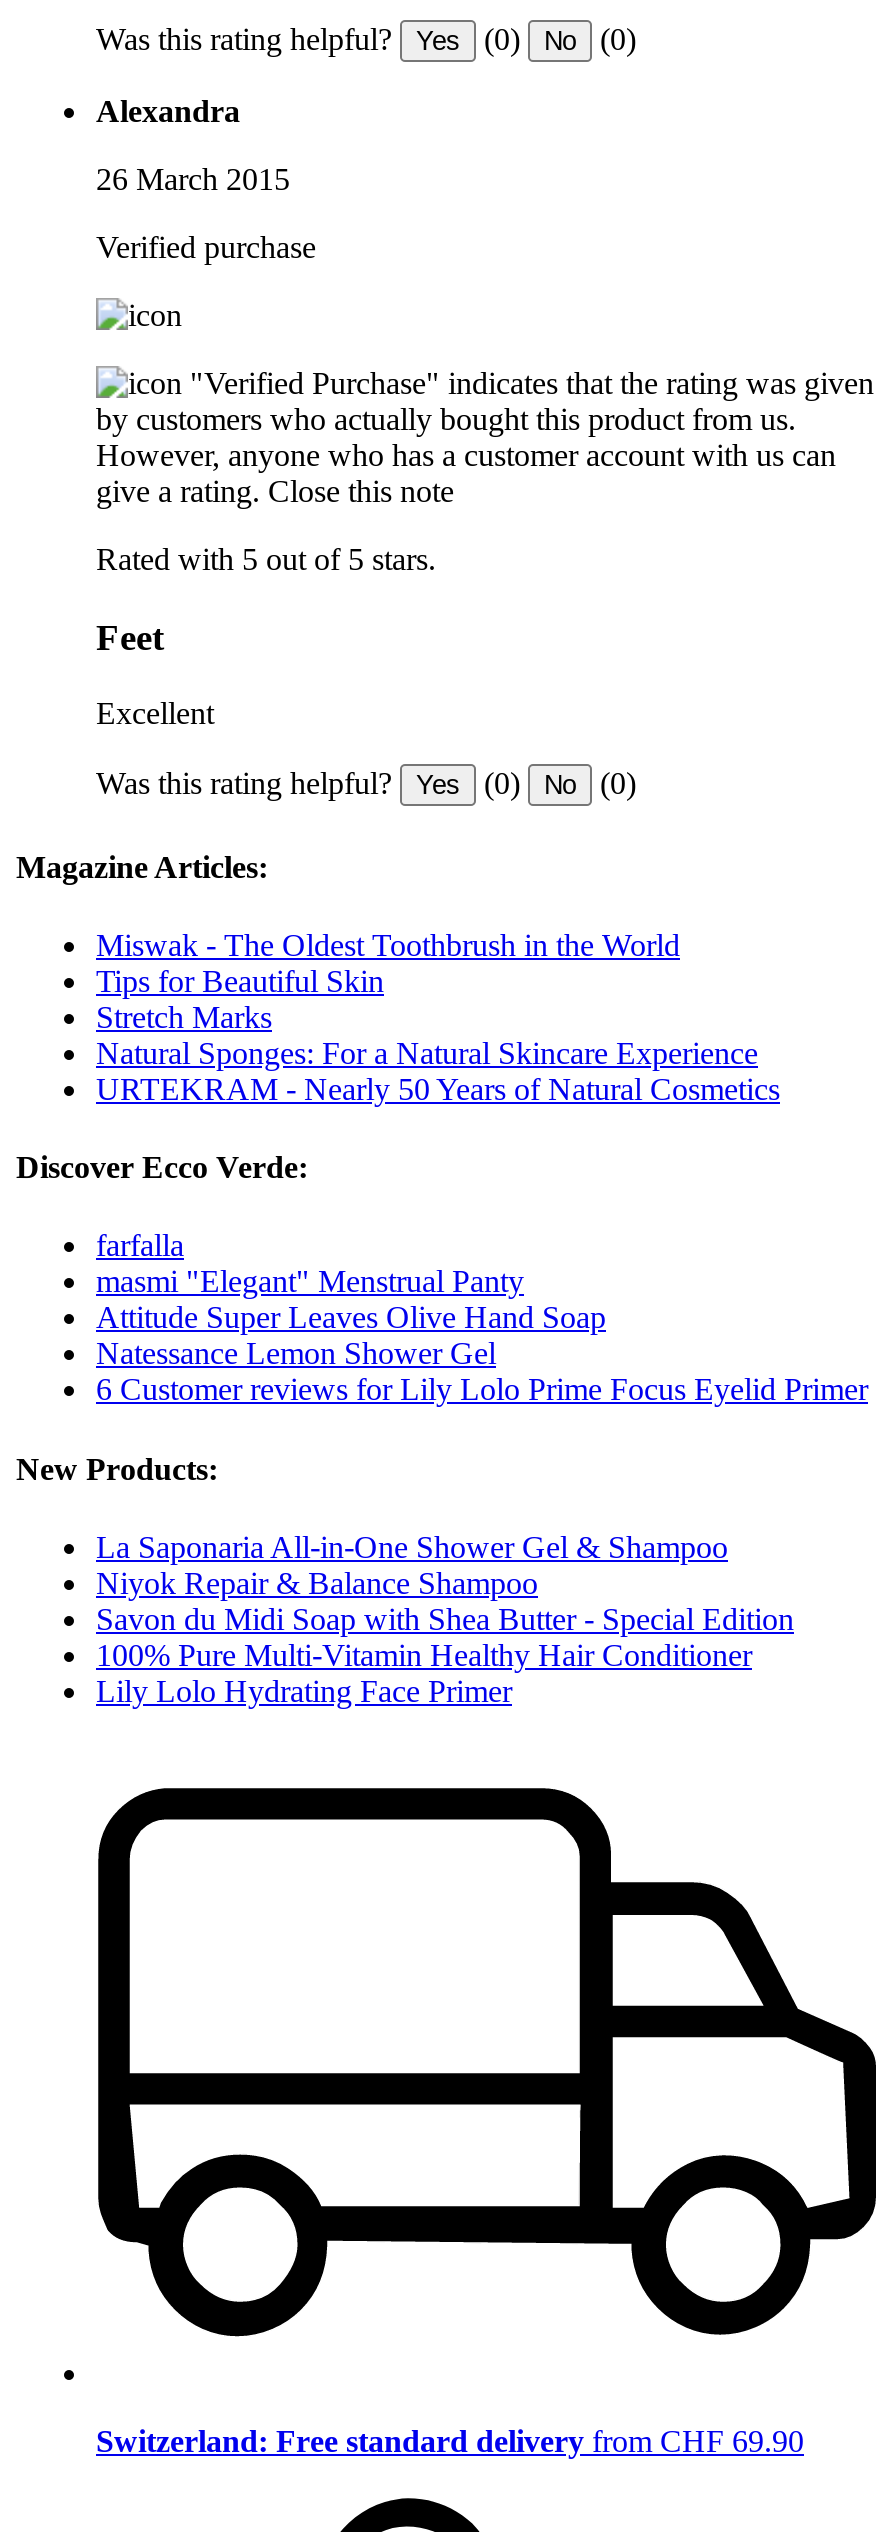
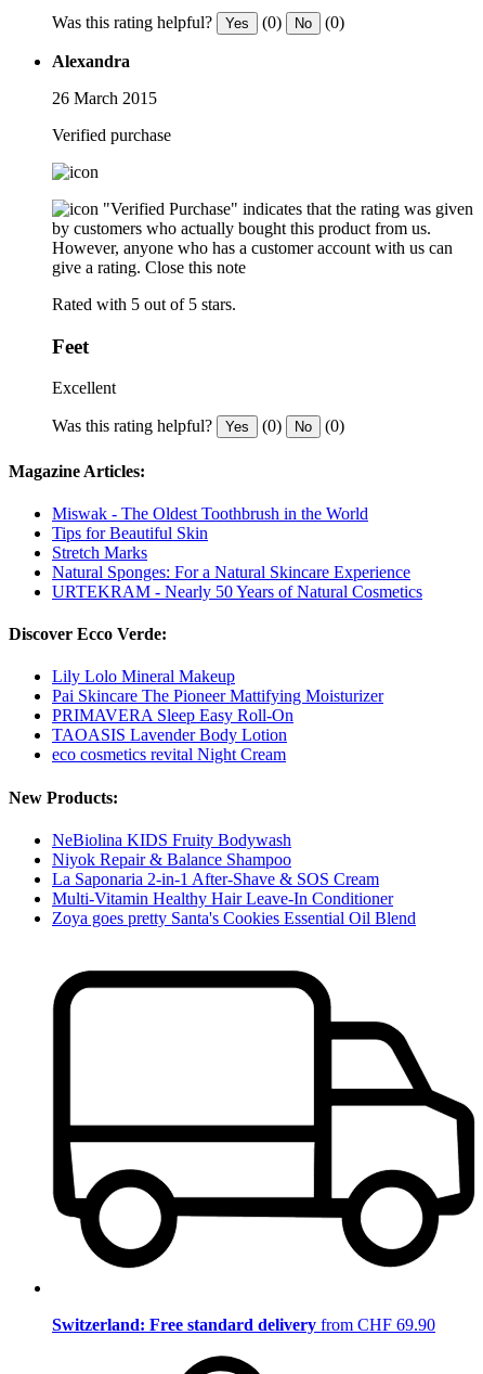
[96,1229,868,1407] farfalla | masmi "Elegant" Menstrual Panty | Attitude Super Leaves Olive Hand Soap | Natessance Lemon Shower Gel | 6 Customer reviews for Lily Lolo Prime Focus Eyelid Primer -> [52,667,383,764] Lily Lolo Mineral Makeup | Pai Skincare The Pioneer Mattifying Moisturizer | PRIMAVERA Sleep Easy Roll-On | TAOASIS Lavender Body Lotion | eco cosmetics revital Night Cream
[96,1530,728,1564] La Saponaria All-in-One Shower Gel & Shampoo -> [52,831,291,849] NeBiolina KIDS Fruity Bodywash
[96,1602,794,1708] Savon du Midi Soap with Shea Butter - Special Edition | 100% Pure Multi-Vitamin Healthy Hair Conditioner | Lily Lolo Hydrating Face Primer -> [52,870,416,927] La Saponaria 2-in-1 After-Shave & SOS Cream | Multi-Vitamin Healthy Hair Leave-In Conditioner | Zoya goes pretty Santa's Cookies Essential Oil Blend

